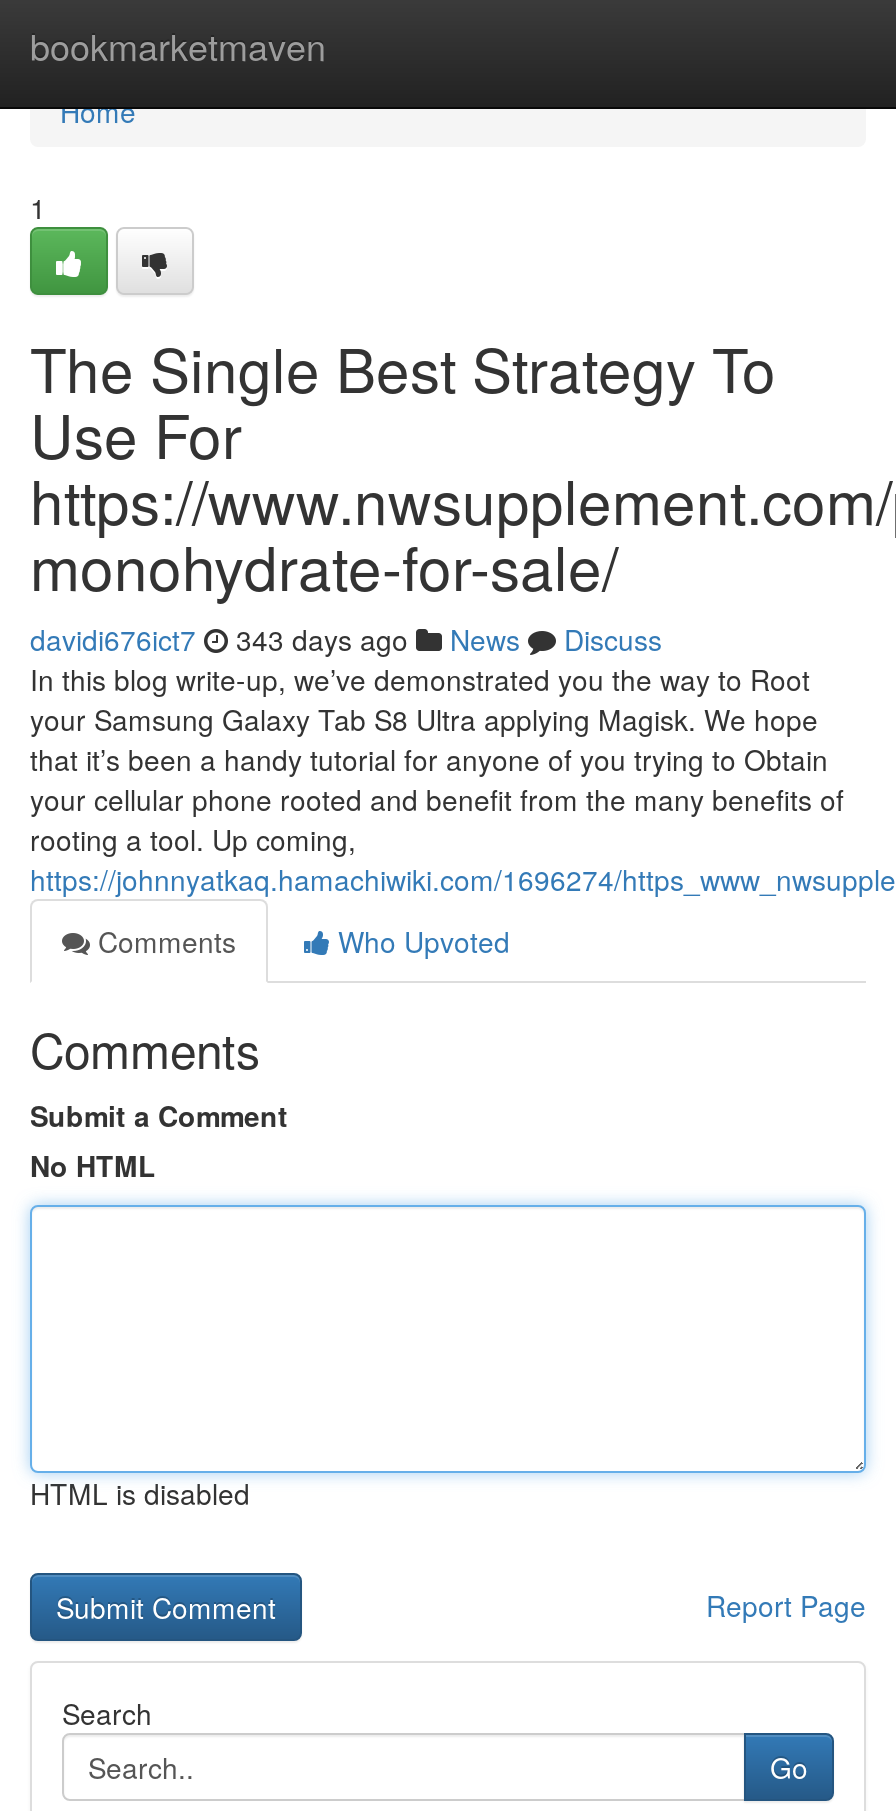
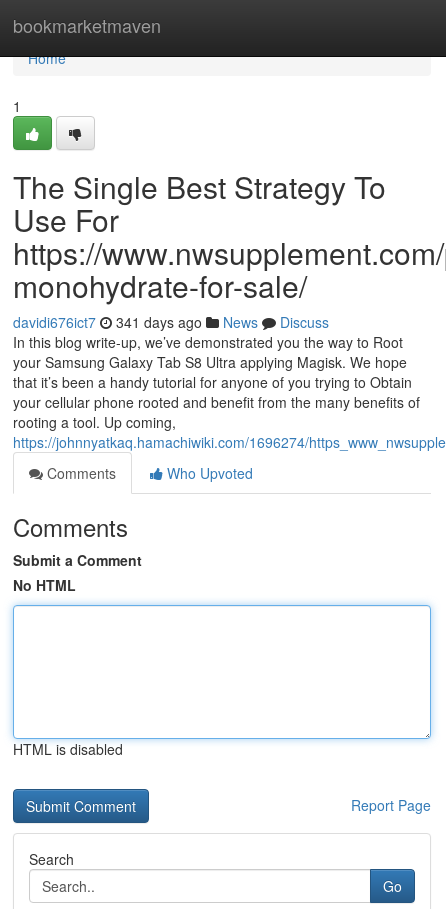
[30,619,662,659] davidi676ict7 343 days ago News Discuss -> [13,312,329,332] davidi676ict7 341 days ago News Discuss

